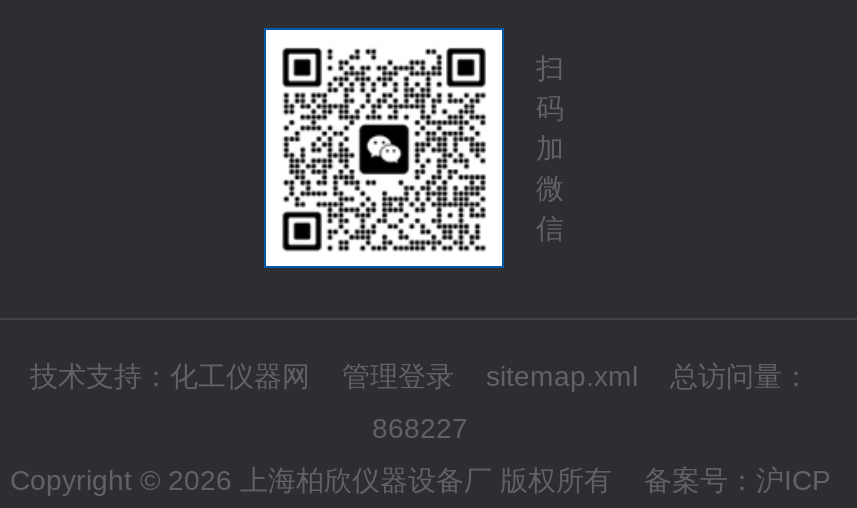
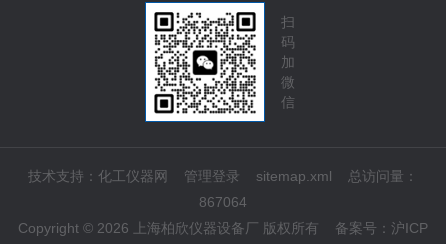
[372,412,468,444] 868227 -> [199,194,247,210] 867064

